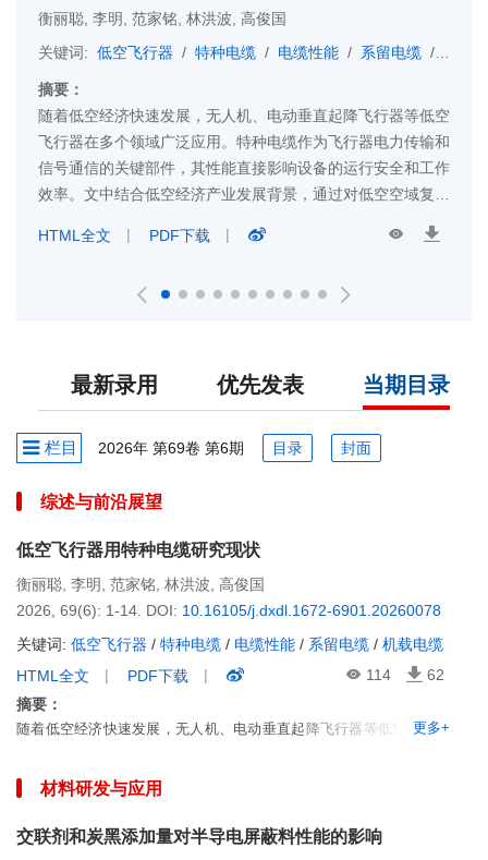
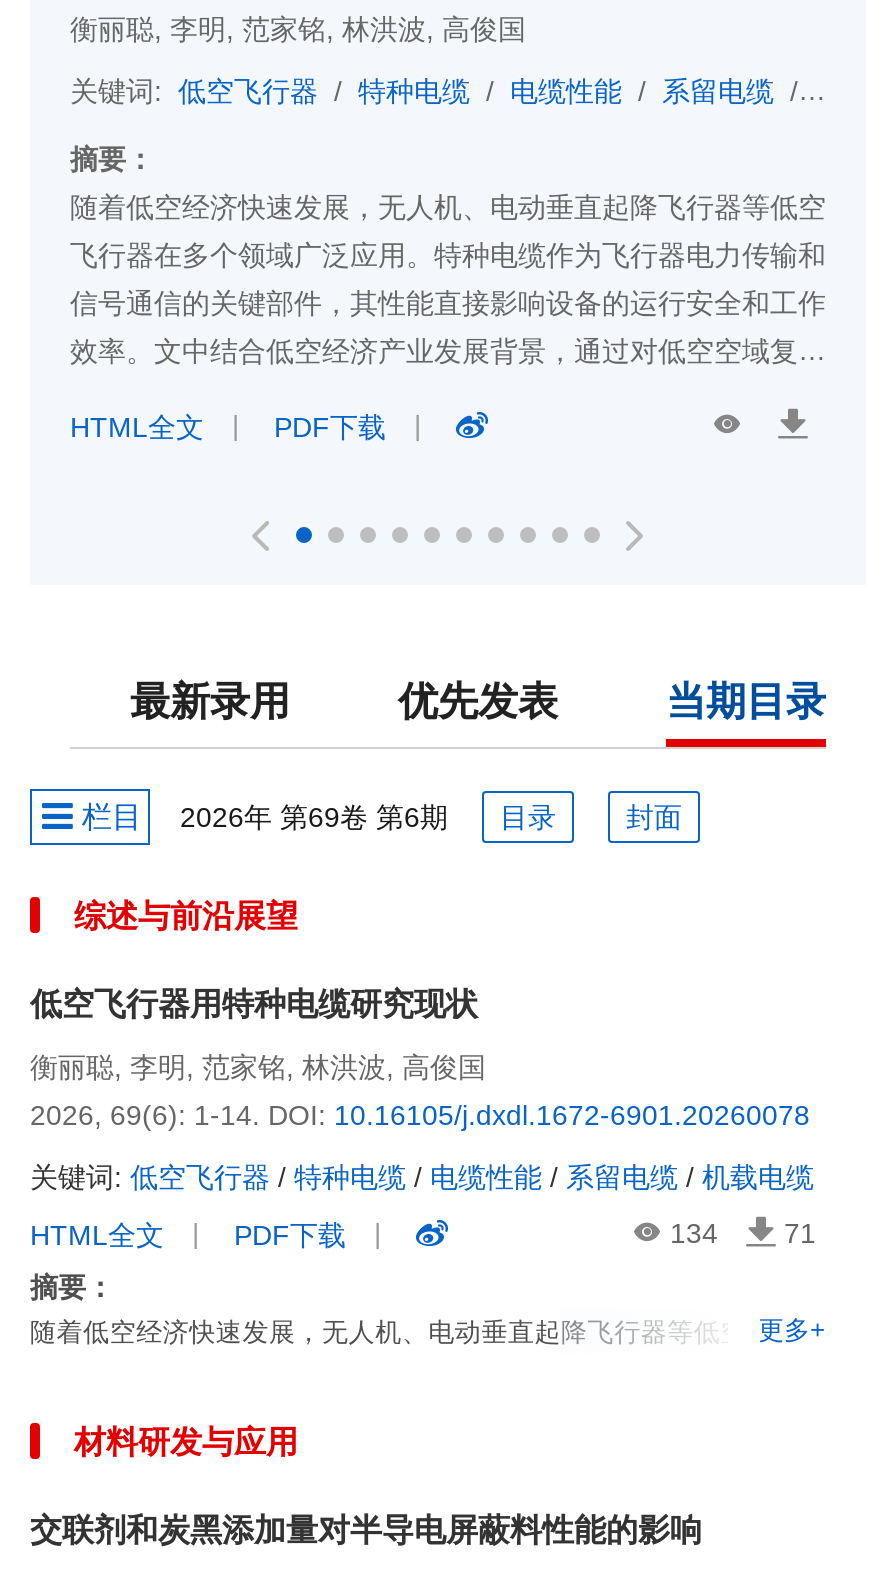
[366,666,391,683] 114 -> [670,1216,718,1248] 134
[427,666,444,683] 62 -> [784,1216,816,1248] 71

